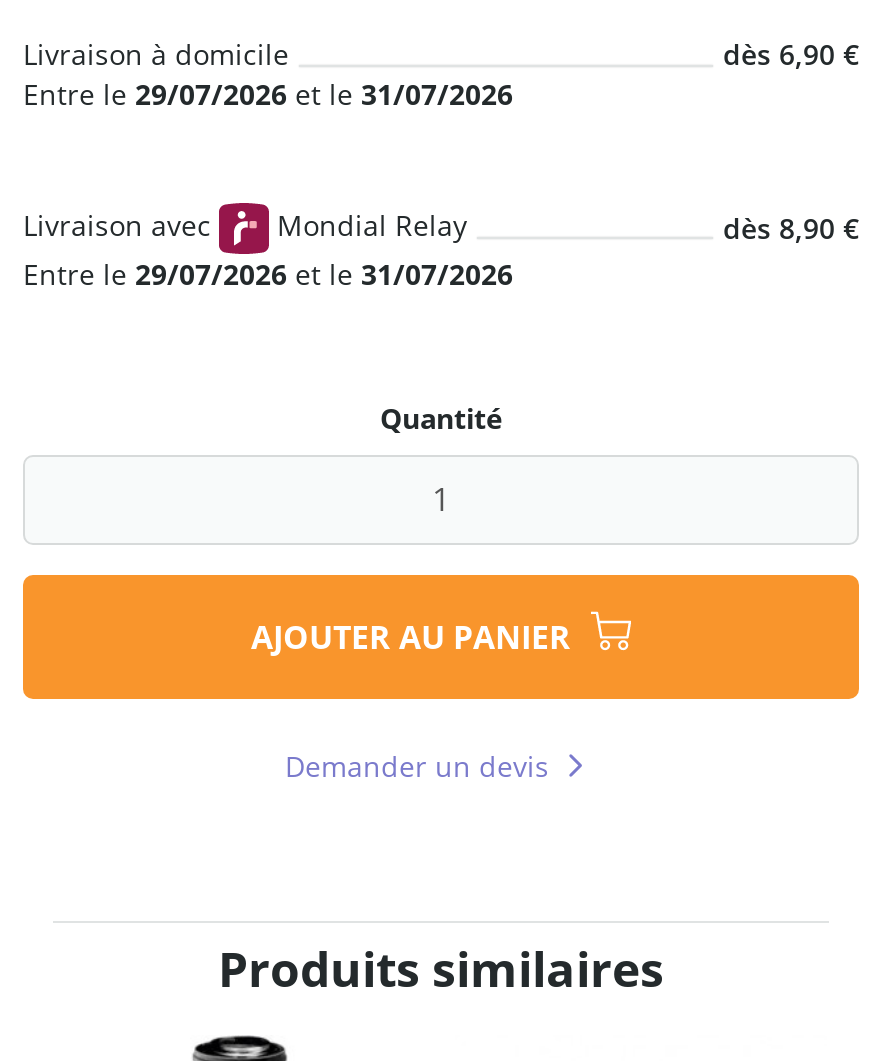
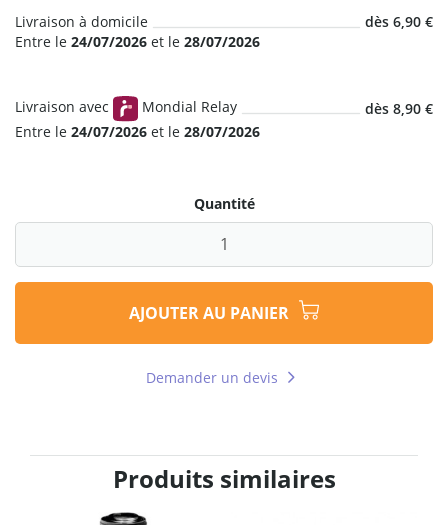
[23,75,513,113] Entre le 29/07/2026 et le 31/07/2026 -> [15,32,260,51] Entre le 24/07/2026 et le 28/07/2026
[23,254,513,292] Entre le 29/07/2026 et le 31/07/2026 -> [15,122,260,141] Entre le 24/07/2026 et le 28/07/2026

